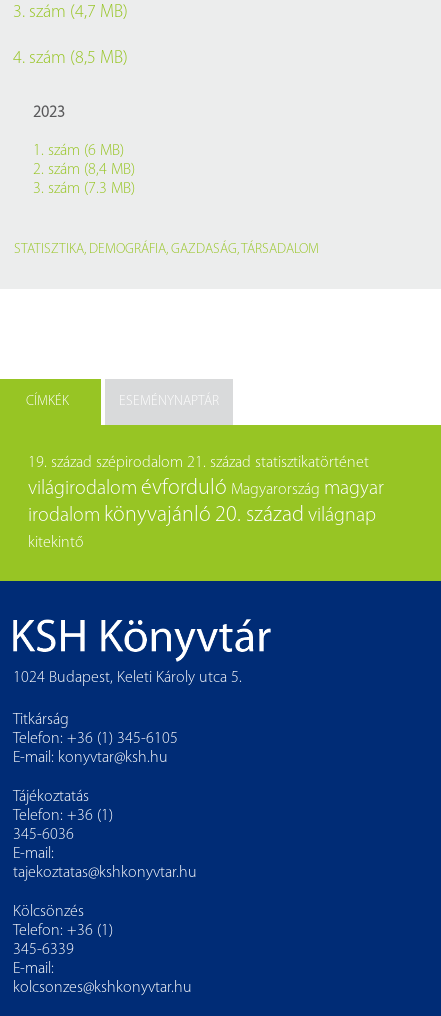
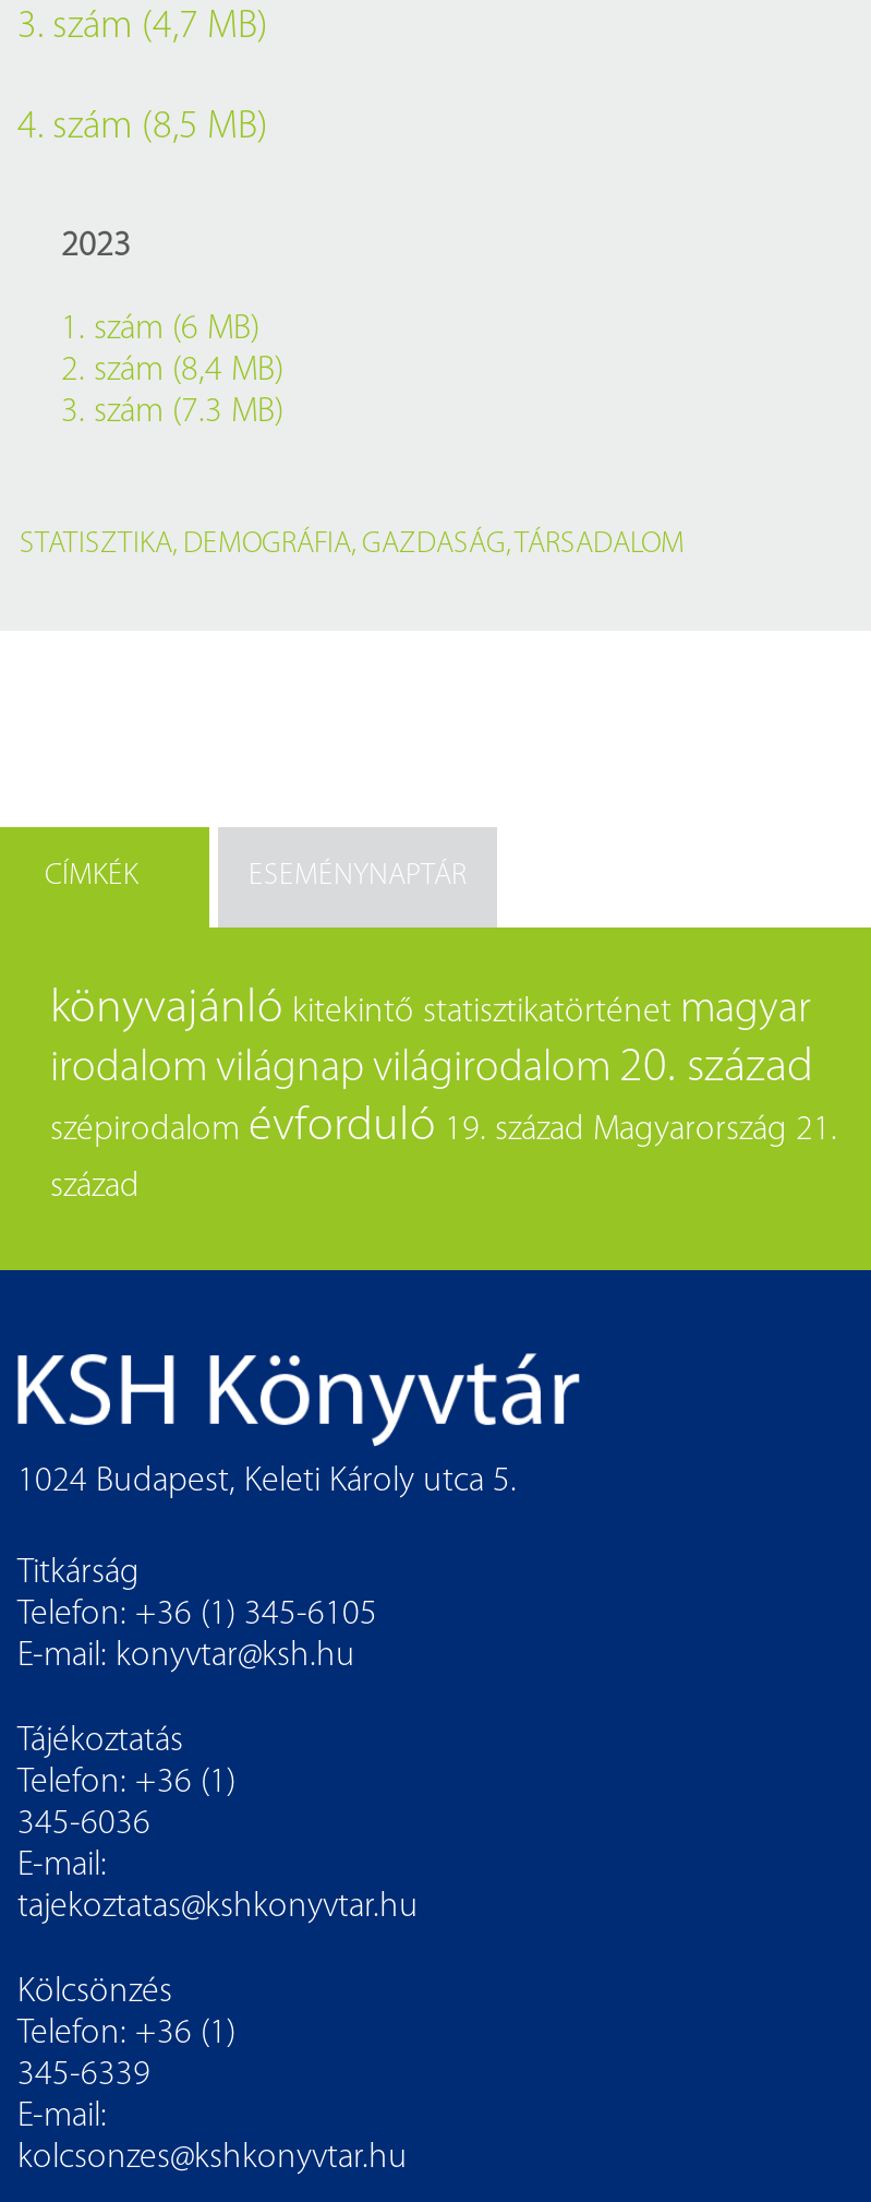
[28,455,384,551] 19. század szépirodalom 21. század statisztikatörténet | világirodalom évforduló Magyarország magyar | irodalom könyvajánló 20. század világnap | kitekintő -> [50,984,837,1205] könyvajánló kitekintő statisztikatörténet magyar | irodalom világnap világirodalom 20. század | szépirodalom évforduló 19. század Magyarország 21. | század

